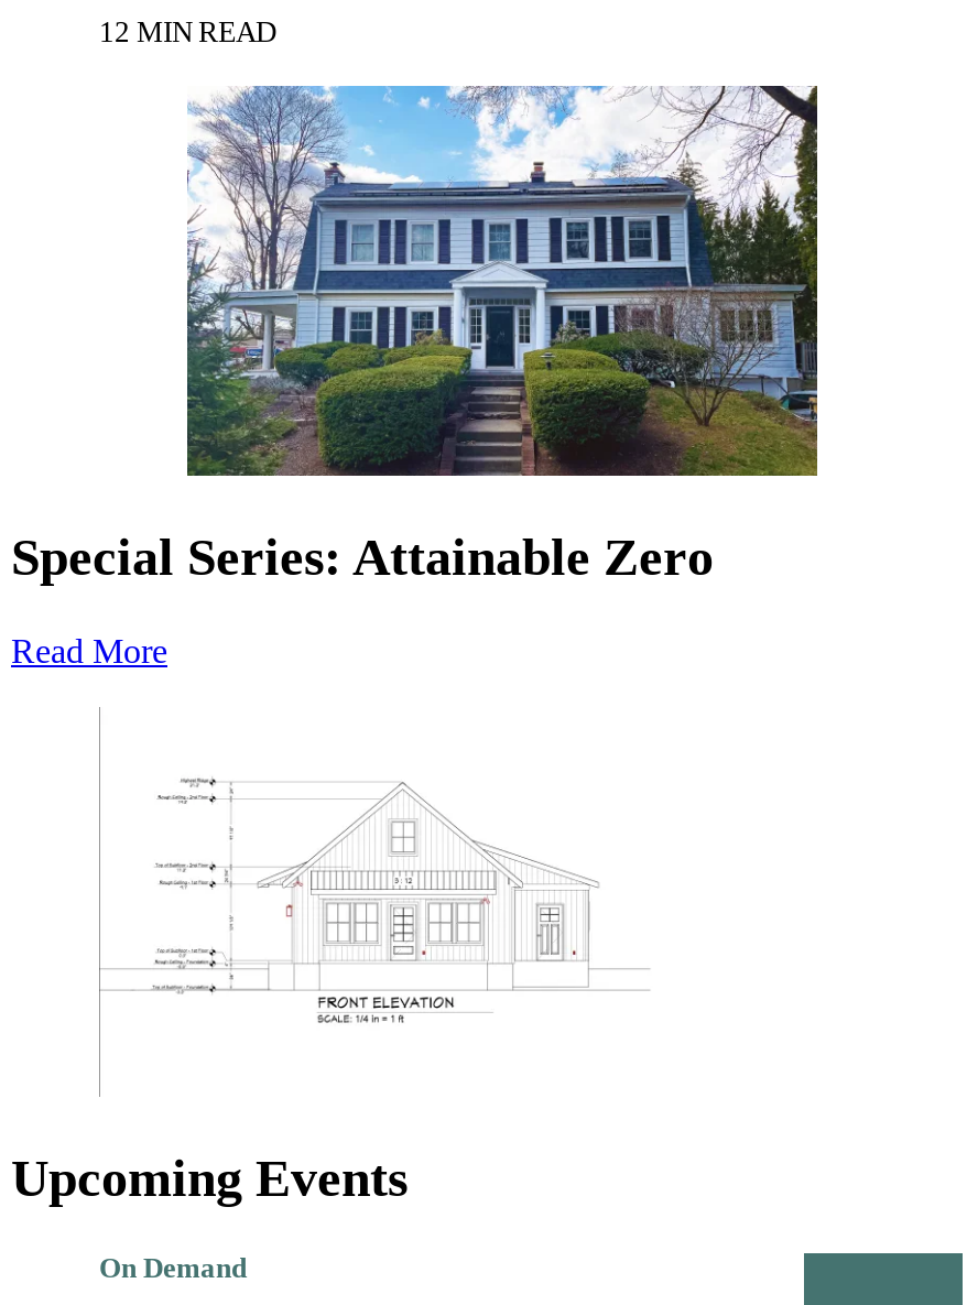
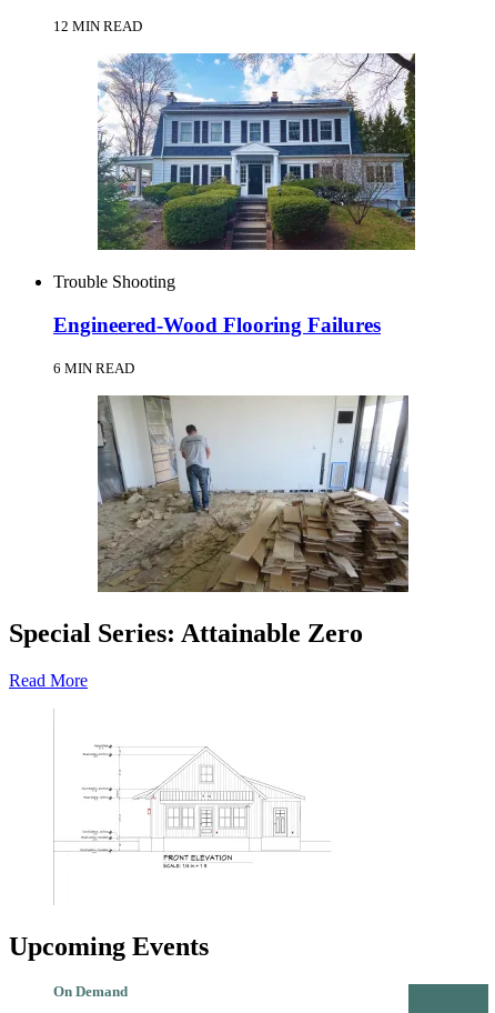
none -> [53,272,381,377] Trouble Shooting | Engineered-Wood Flooring Failures | 6 MIN READ
none -> [97,394,410,592] [image]

